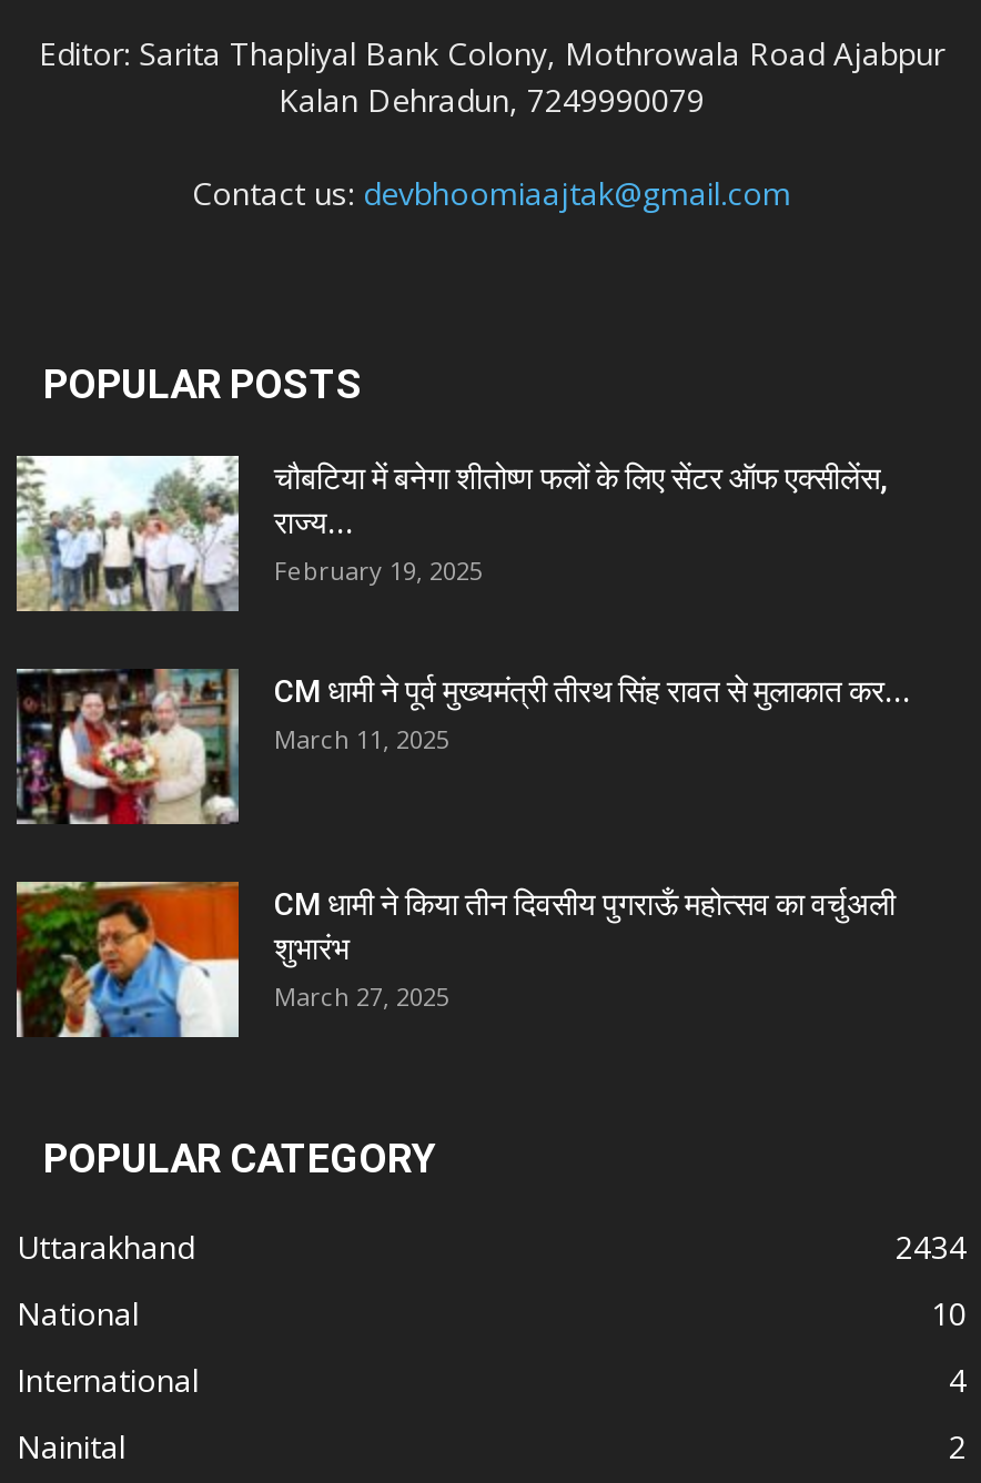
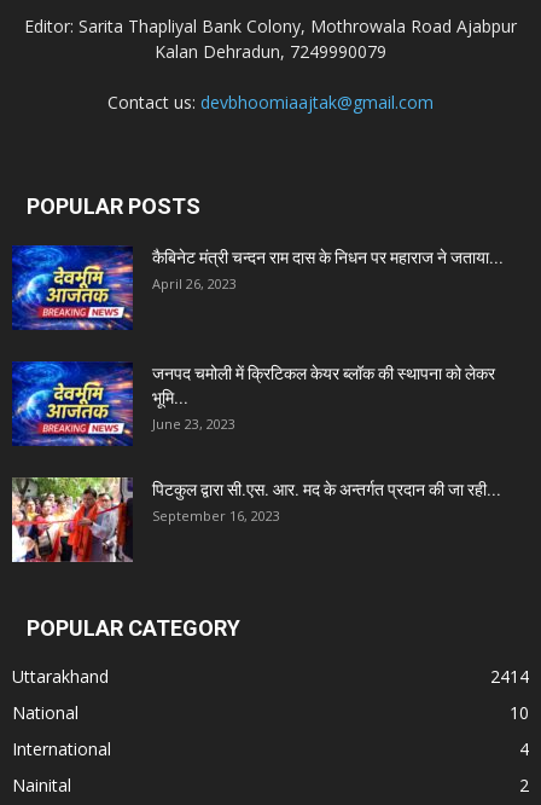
[14,454,887,613] [image] | चौबटिया में बनेगा शीतोष्ण फलों के लिए सेंटर ऑफ एक्सीलेंस, | राज्य... | February 19, 2025 -> [11,244,504,331] [image] | कैबिनेट मंत्री चन्दन राम दास के निधन पर महाराज ने जताया... | April 26, 2023
[14,667,911,826] [image] | CM धामी ने पूर्व मुख्यमंत्री तीरथ सिंह रावत से मुलाकात कर... | March 11, 2025 -> [11,360,495,447] [image] | जनपद चमोली में क्रिटिकल केयर ब्लॉक की स्थापना को लेकर | भूमि... | June 23, 2023
[17,880,896,1039] [image] | CM धामी ने किया तीन दिवसीय पुगराऊँ महोत्सव का वर्चुअली | शुभारंभ | March 27, 2025 -> [11,476,501,563] [image] | पिटकुल द्वारा सी.एस. आर. मद के अन्तर्गत प्रदान की जा रही... | September 16, 2023
[896,1227,967,1269] 2434 -> [490,665,529,688] 2414

